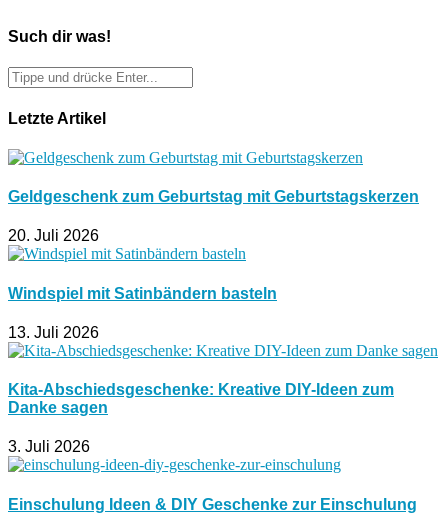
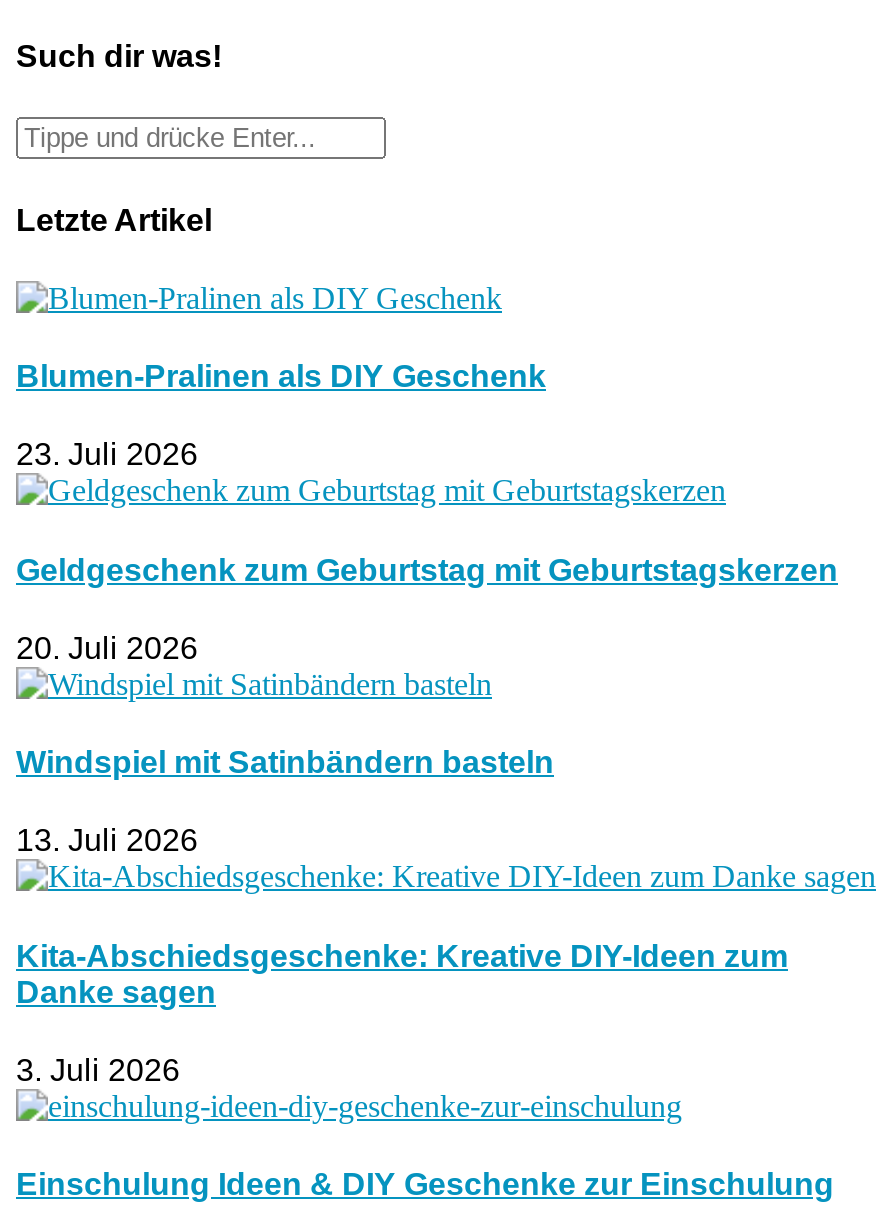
none -> [16,359,546,472] Blumen-Pralinen als DIY Geschenk | 23. Juli 2026

